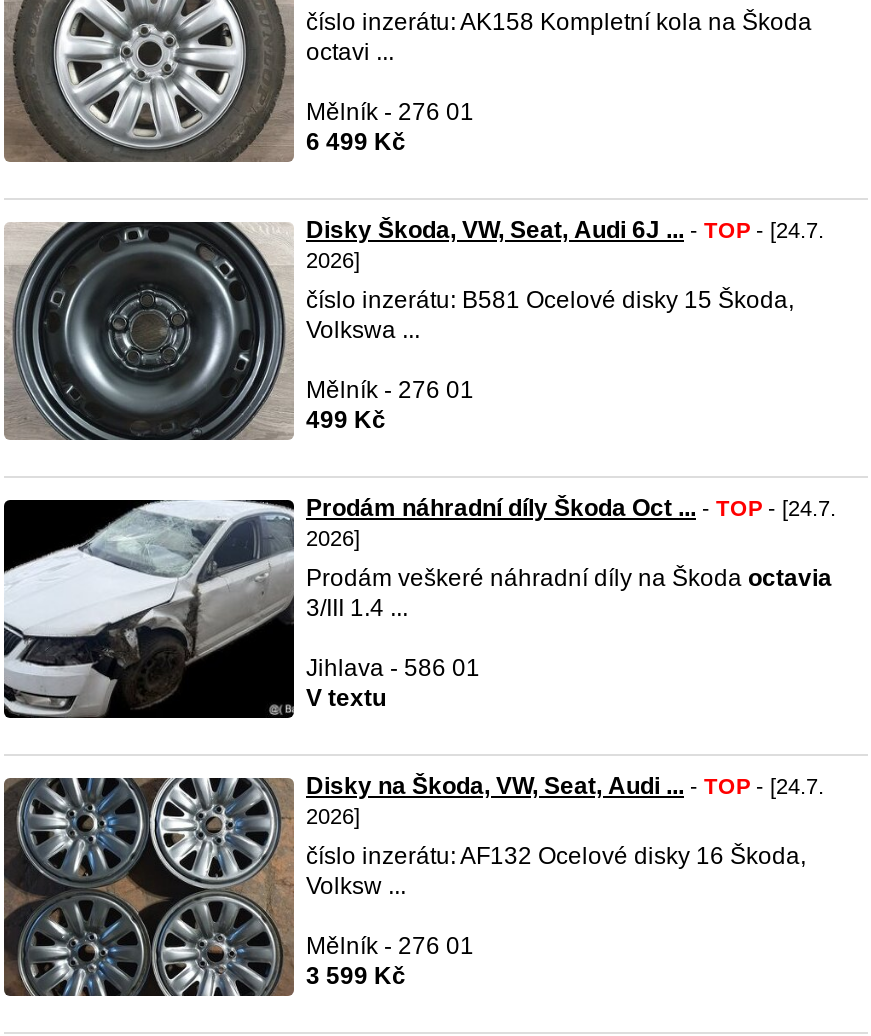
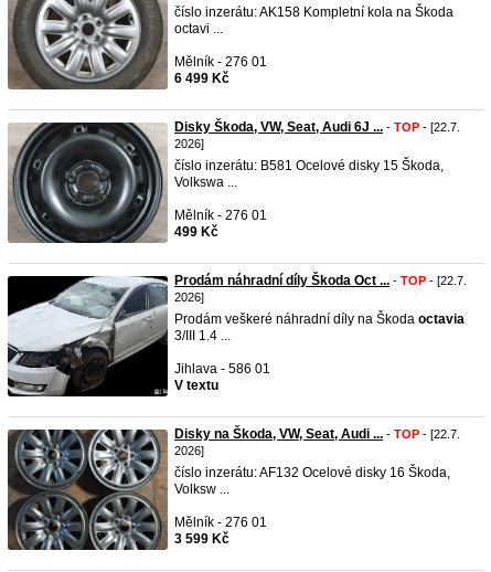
[306,216,824,244] Disky Škoda, VW, Seat, Audi 6J ... - TOP - [24.7. -> [174,119,460,135] Disky Škoda, VW, Seat, Audi 6J ... - TOP - [22.7.
[306,494,836,522] Prodám náhradní díly Škoda Oct ... - TOP - [24.7. -> [174,273,467,288] Prodám náhradní díly Škoda Oct ... - TOP - [22.7.
[306,772,824,800] Disky na Škoda, VW, Seat, Audi ... - TOP - [24.7. -> [174,426,460,442] Disky na Škoda, VW, Seat, Audi ... - TOP - [22.7.

